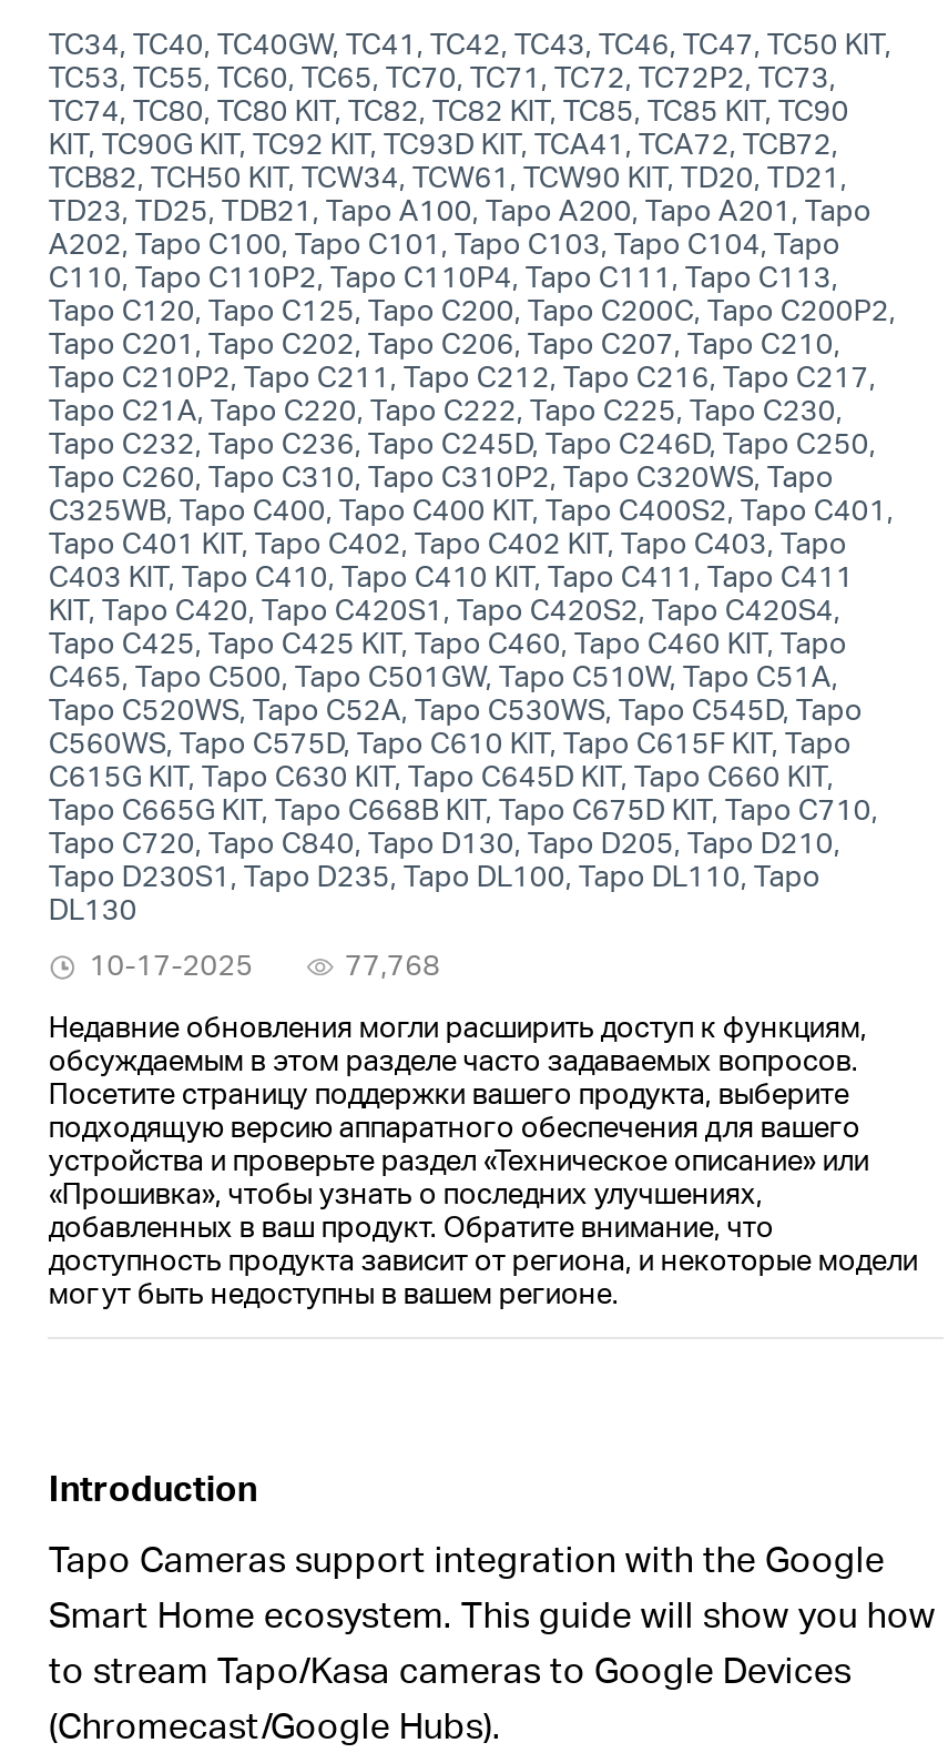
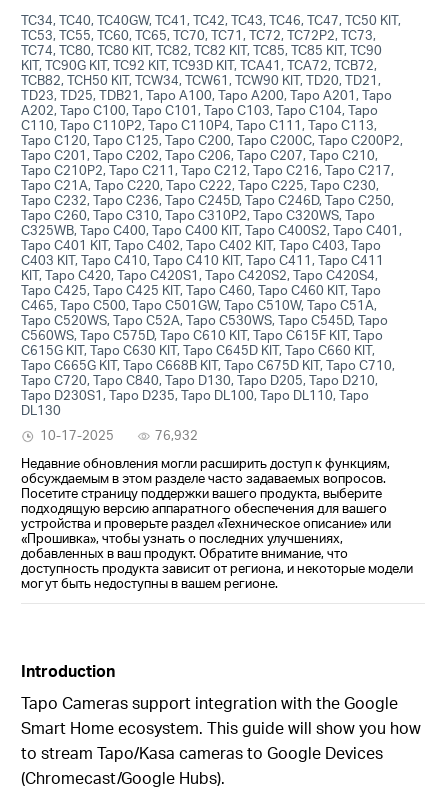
[345,946,440,981] 77,768 -> [155,427,198,443] 76,932

